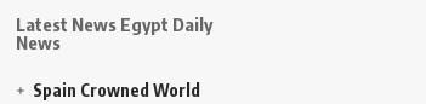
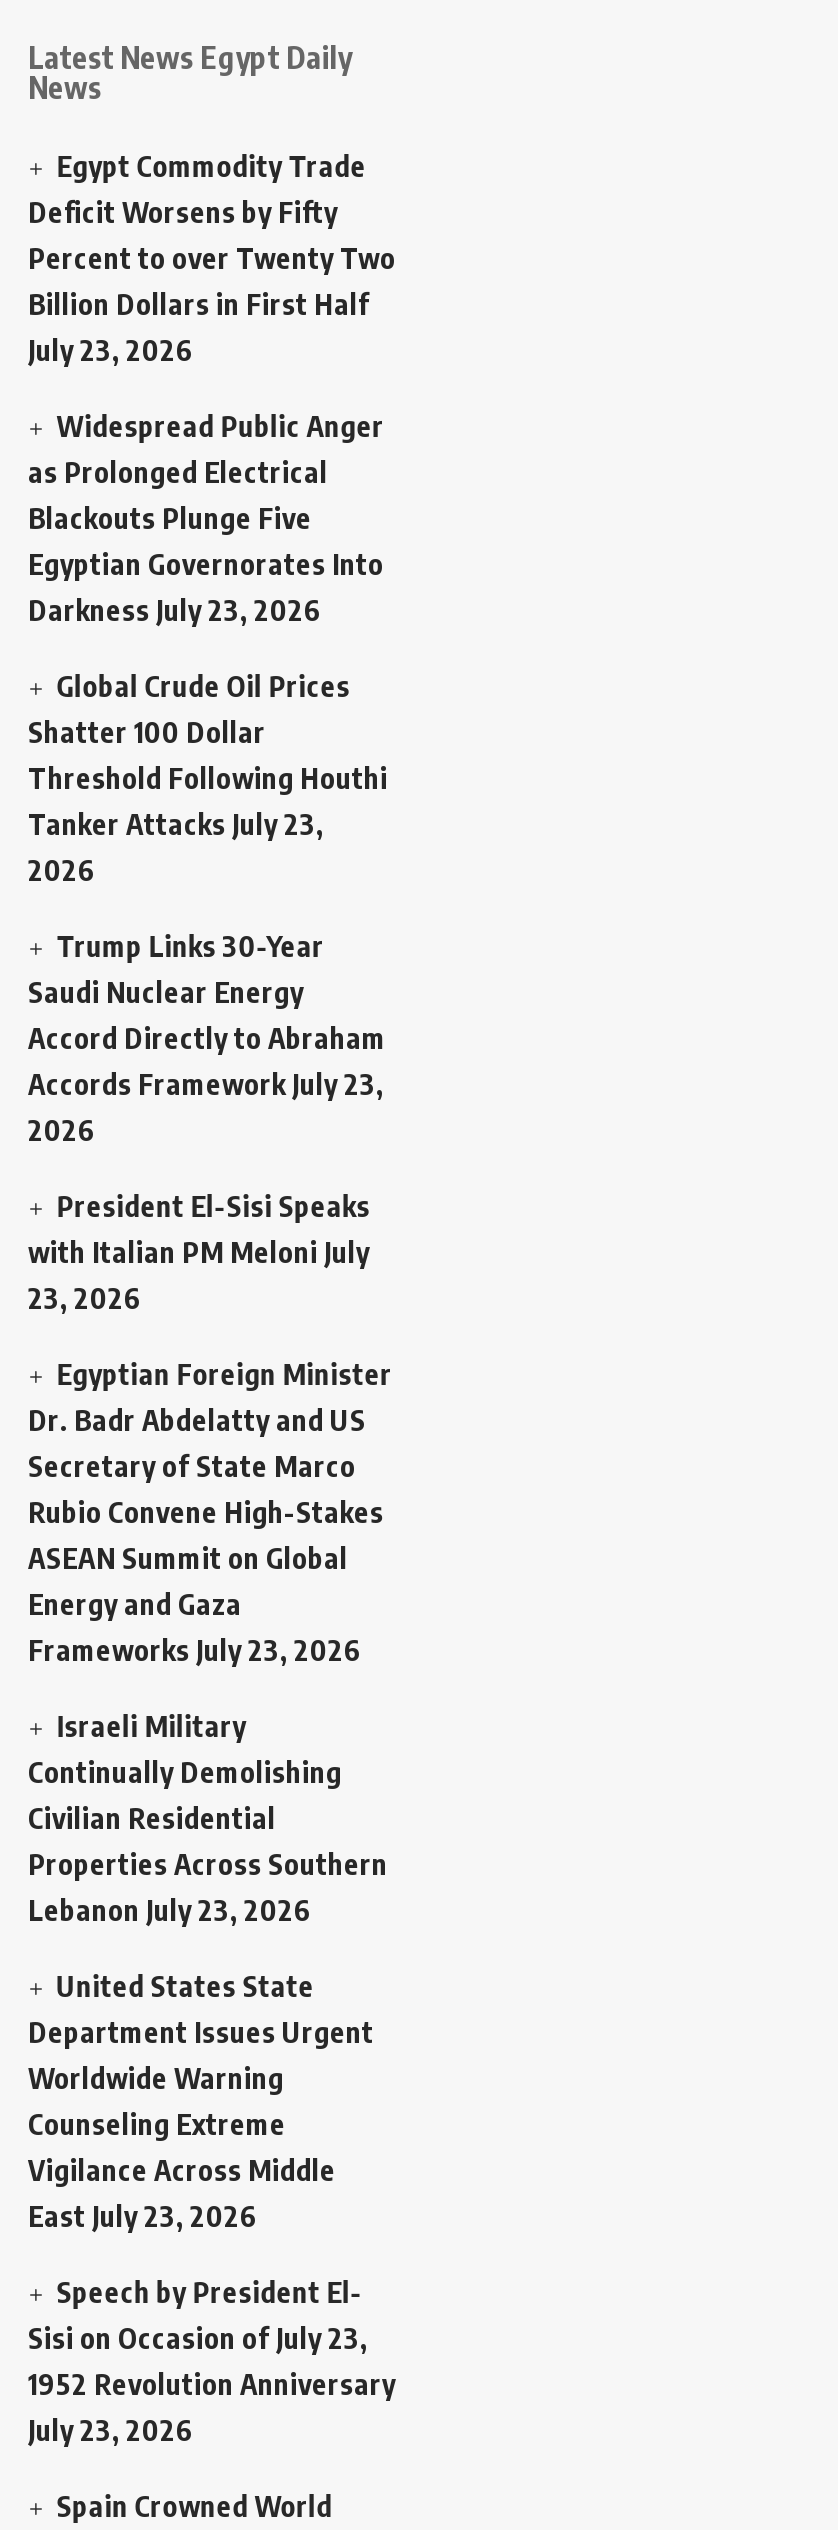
none -> [28,150,396,2448] Egypt Commodity Trade | Deficit Worsens by Fifty | Percent to over Twenty Two | Billion Dollars in First Half | July 23, 2026 | Widespread Public Anger | as Prolonged Electrical | Blackouts Plunge Five | Egyptian Governorates Into | Darkness July 23, 2026 | Global Crude Oil Prices | Shatter 100 Dollar | Threshold Following Houthi | Tanker Attacks July 23, | 2026 | Trump Links 30-Year | Saudi Nuclear Energy | Accord Directly to Abraham | Accords Framework July 23, | 2026 | President El-Sisi Speaks | with Italian PM Meloni July | 23, 2026 | Egyptian Foreign Minister | Dr. Badr Abdelatty and US | Secretary of State Marco | Rubio Convene High-Stakes | ASEAN Summit on Global | Energy and Gaza | Frameworks July 23, 2026 | Israeli Military | Continually Demolishing | Civilian Residential | Properties Across Southern | Lebanon July 23, 2026 | United States State | Department Issues Urgent | Worldwide Warning | Counseling Extreme | Vigilance Across Middle | East July 23, 2026 | Speech by President El- | Sisi on Occasion of July 23, | 1952 Revolution Anniversary | July 23, 2026

